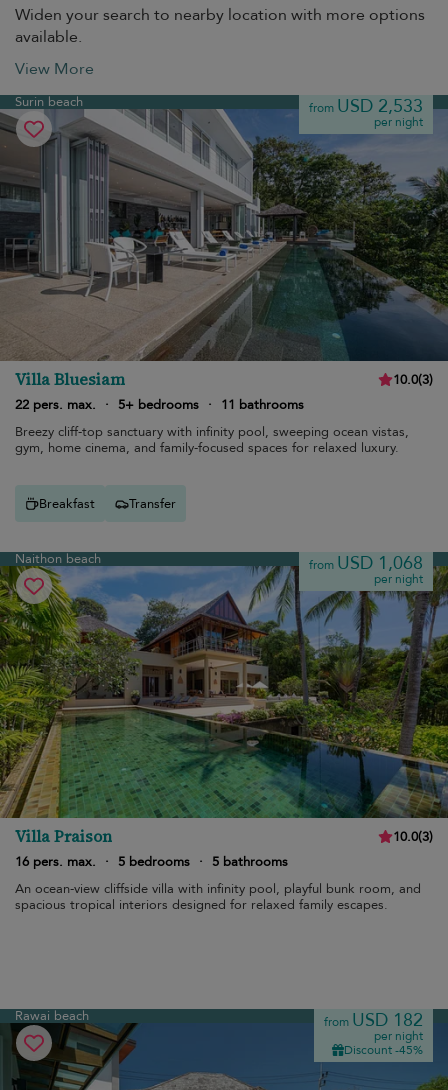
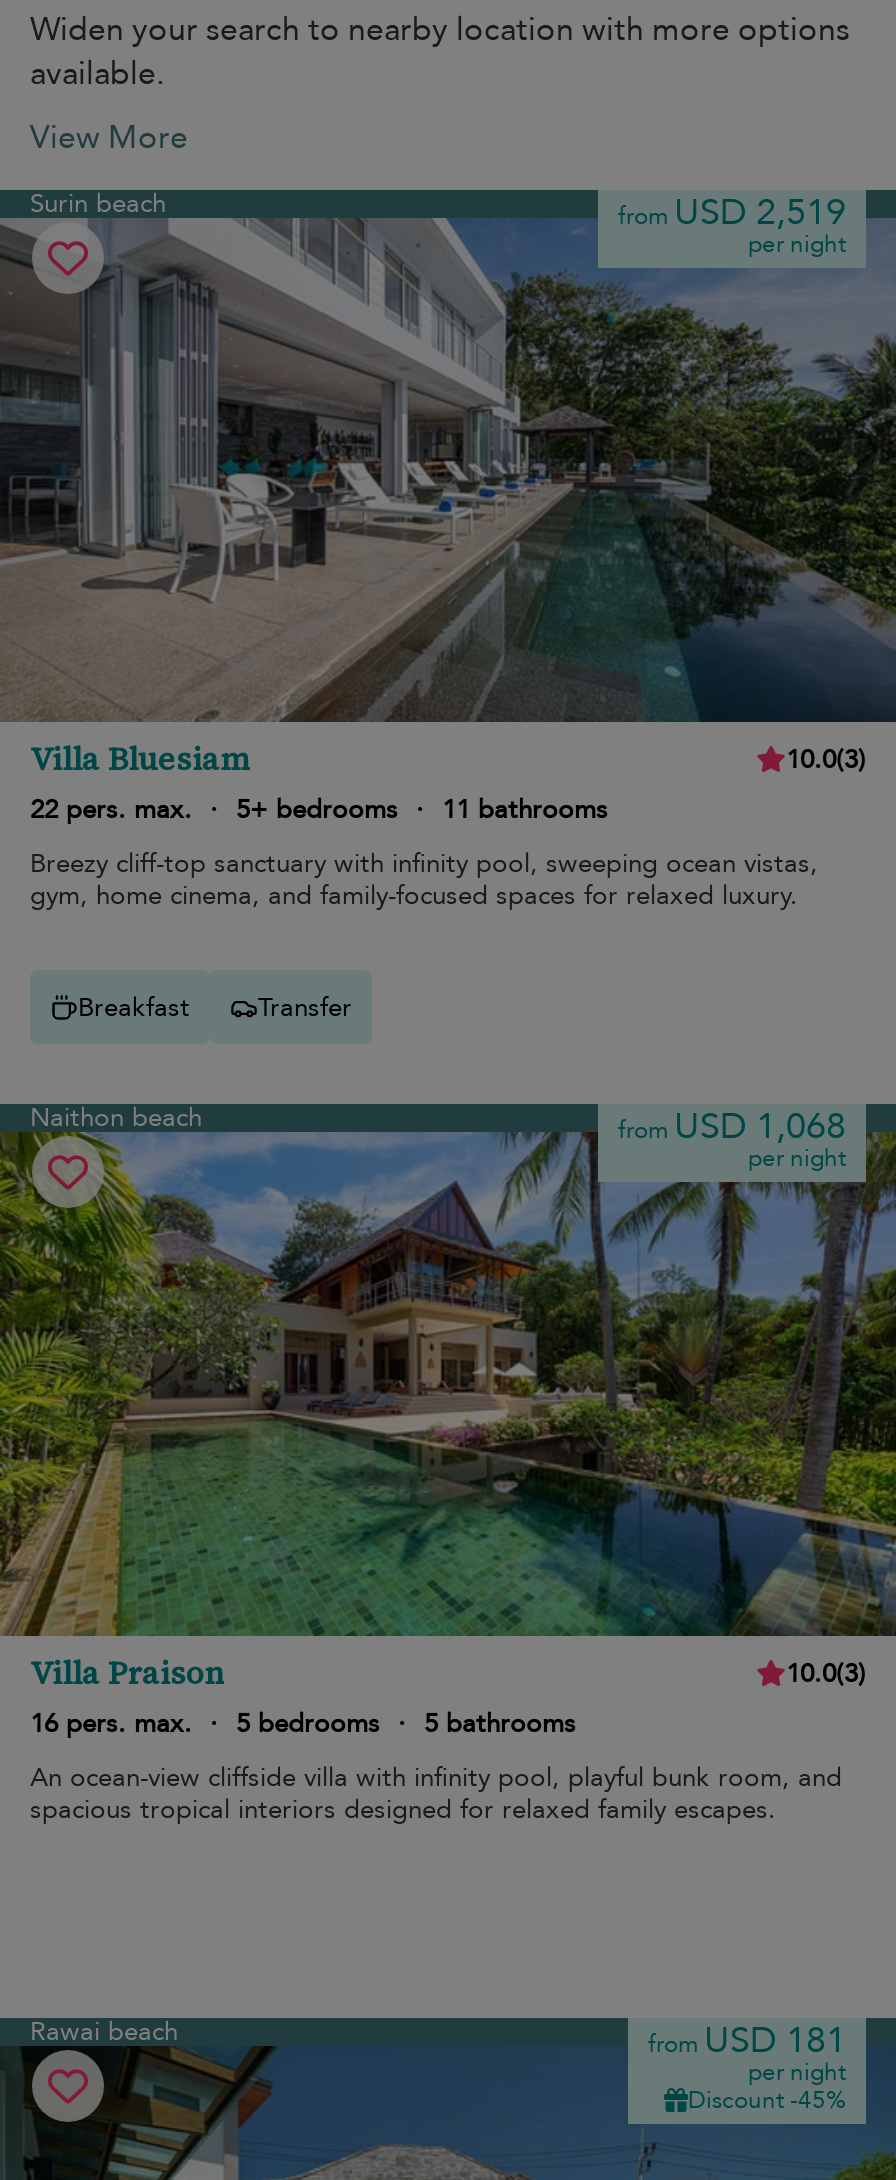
[309,94,423,119] from USD 2,533 -> [618,188,846,238] from USD 2,519
[324,1008,423,1033] from USD 182 -> [648,2016,846,2066] from USD 181

